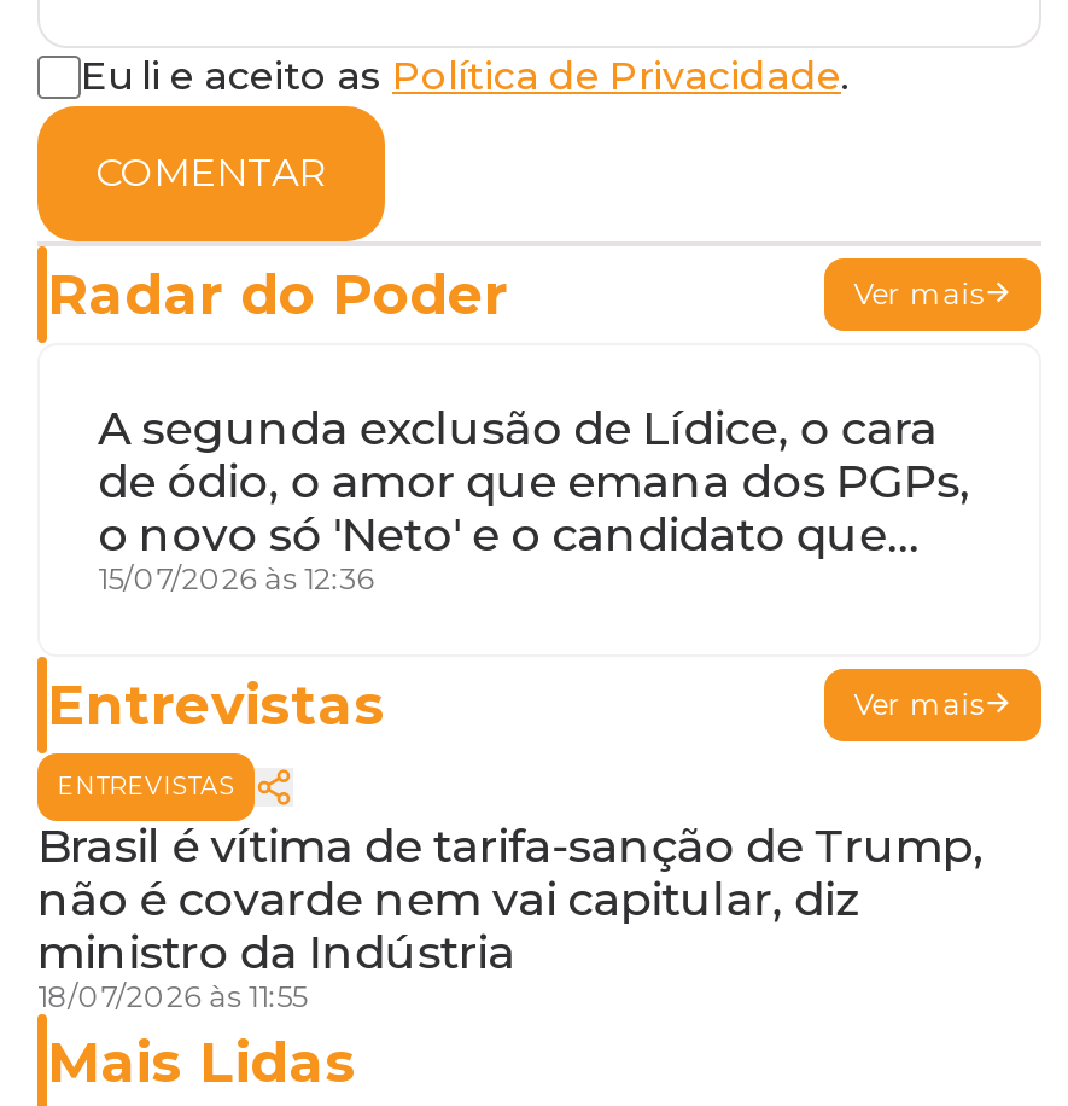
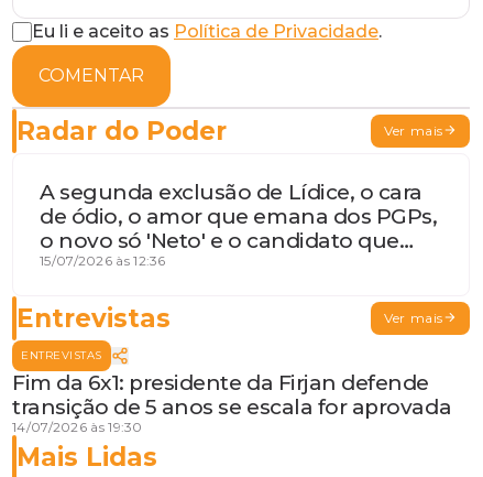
[37,820,984,1015] Brasil é vítima de tarifa-sanção de Trump, | não é covarde nem vai capitular, diz | ministro da Indústria | 18/07/2026 às 11:55 -> [12,371,451,436] Fim da 6x1: presidente da Firjan defende | transição de 5 anos se escala for aprovada | 14/07/2026 às 19:30

